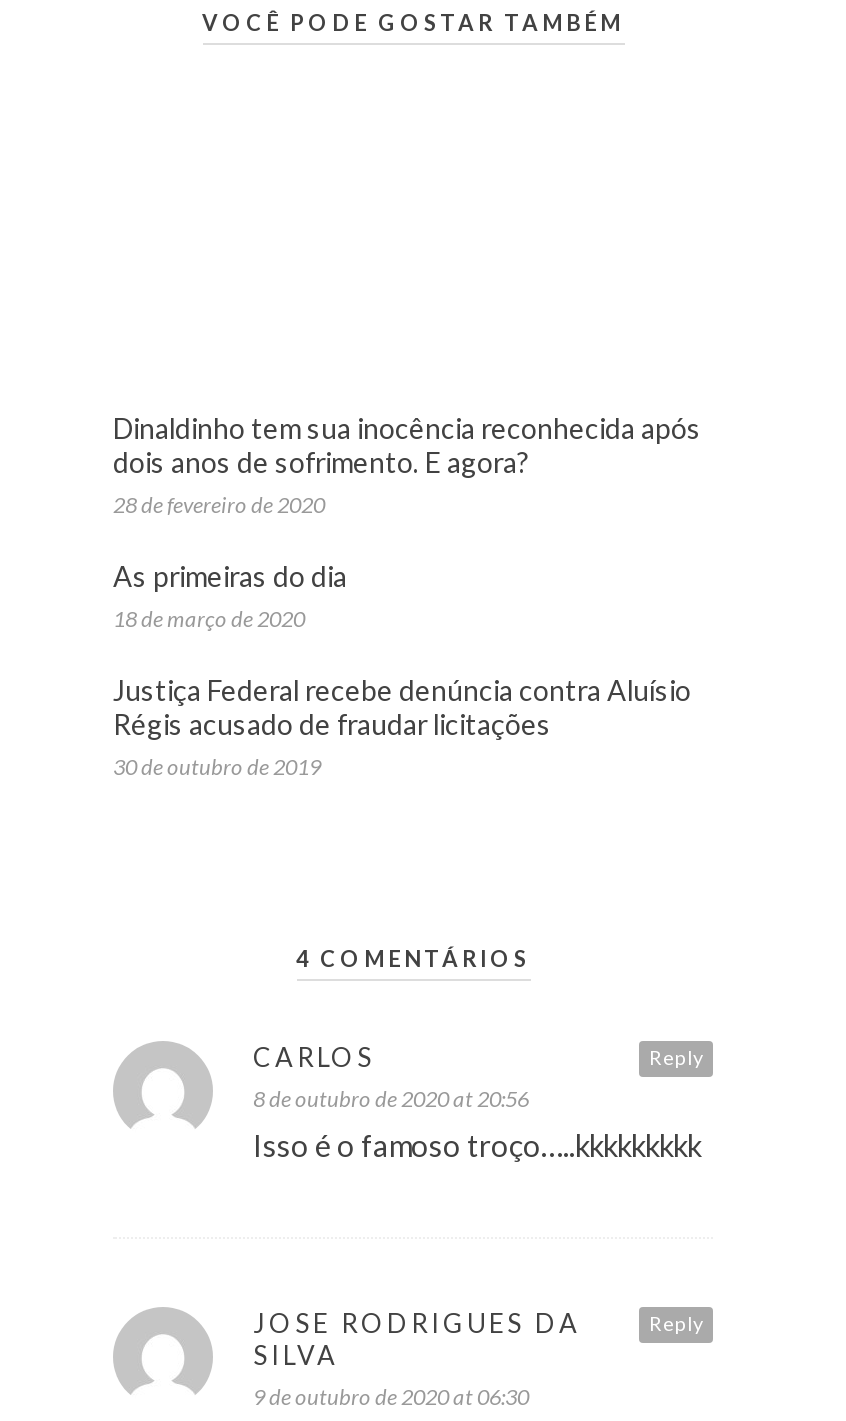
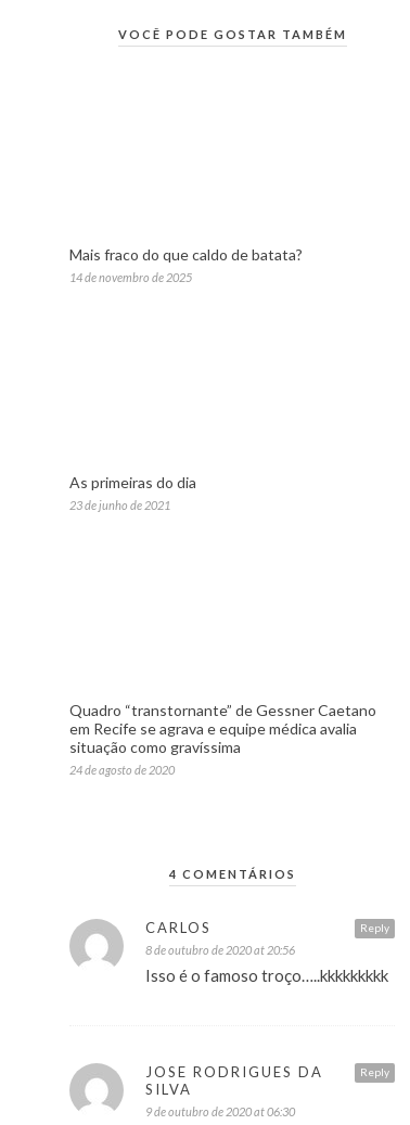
[113,411,701,517] Dinaldinho tem sua inocência reconhecida após | dois anos de sofrimento. E agora? | 28 de fevereiro de 2020 -> [69,245,303,284] Mais fraco do que caldo de batata? | 14 de novembro de 2025
[113,605,305,631] 18 de março de 2020 -> [69,498,170,512] 23 de junho de 2021
[113,673,691,779] Justiça Federal recebe denúncia contra Aluísio | Régis acusado de fraudar licitações | 30 de outubro de 2019 -> [69,701,376,777] Quadro “transtornante” de Gessner Caetano | em Recife se agrava e equipe médica avalia | situação como gravíssima | 24 de agosto de 2020

